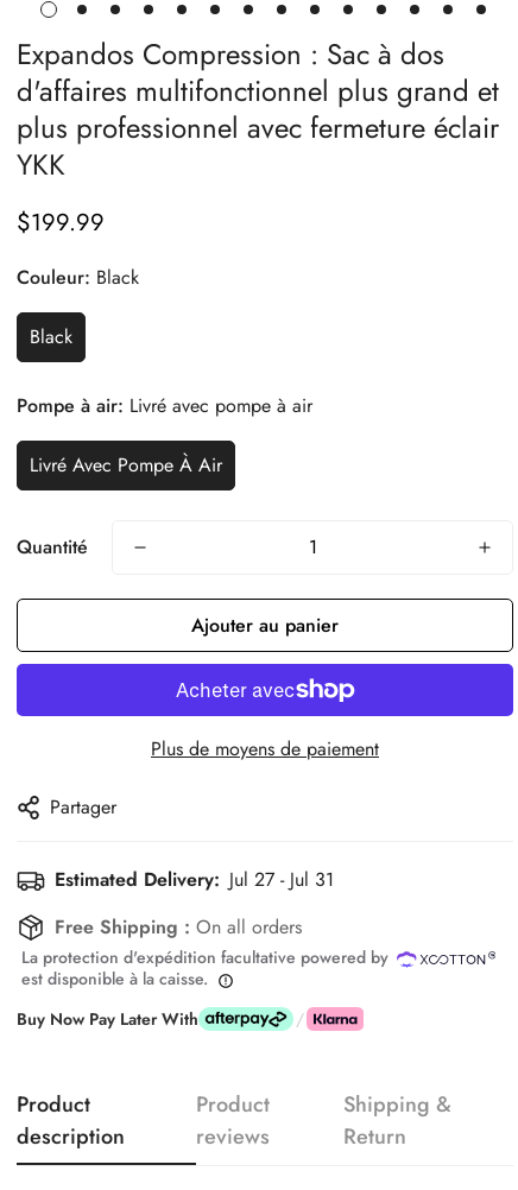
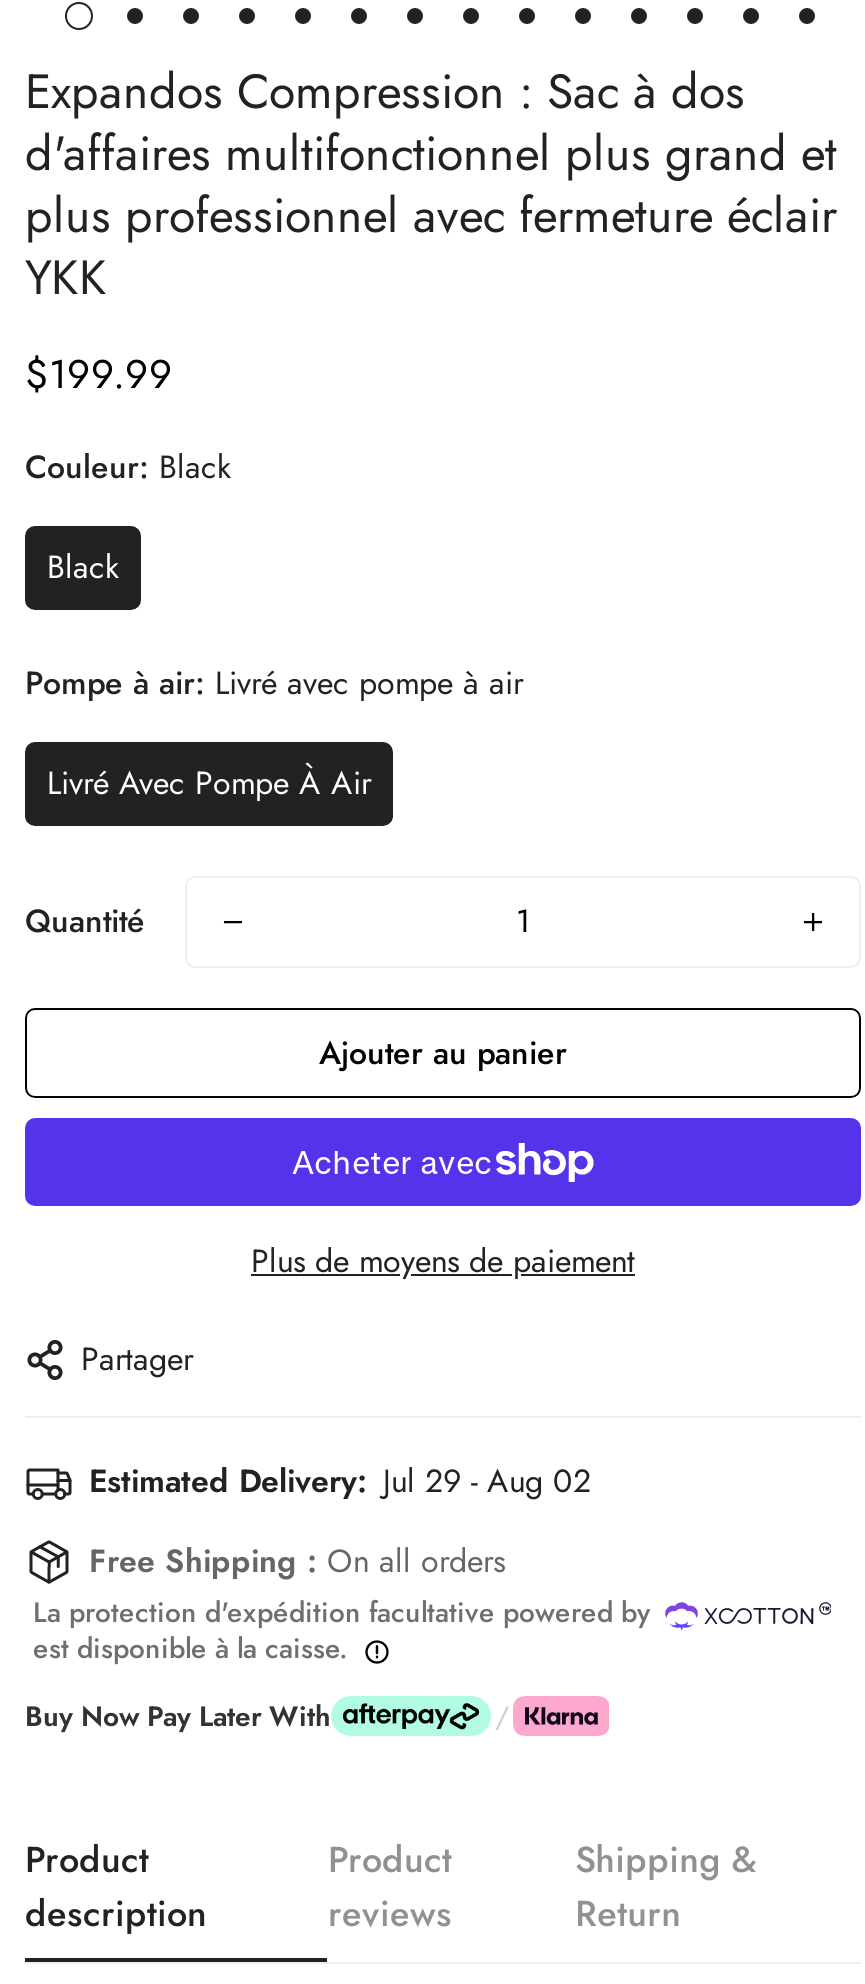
[55,866,334,893] Estimated Delivery: Jul 27 - Jul 31 -> [89,1458,591,1504] Estimated Delivery: Jul 29 - Aug 02

